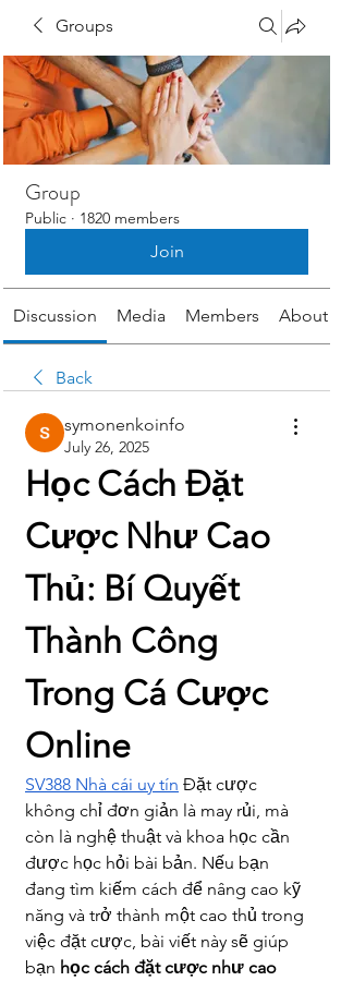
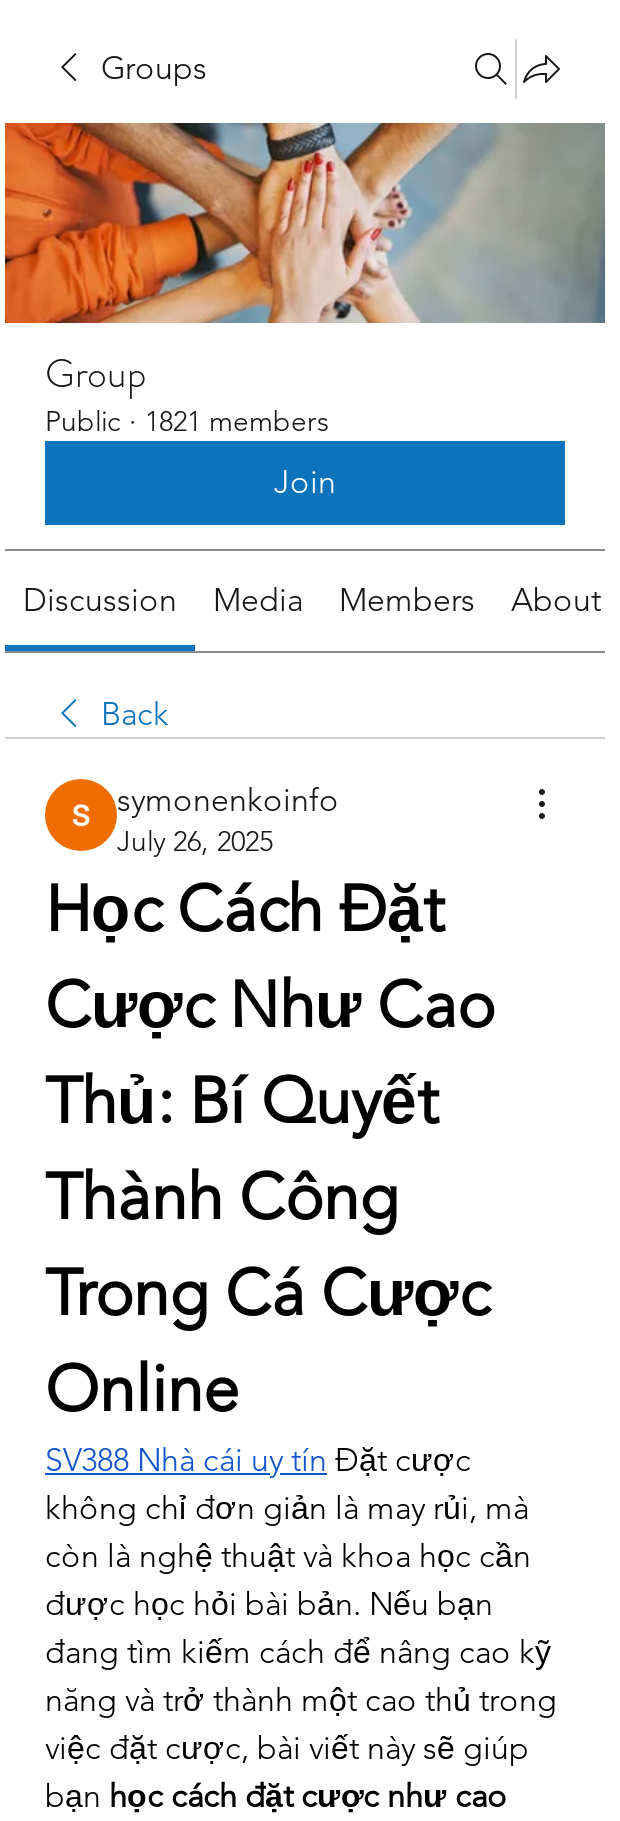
[25,208,180,227] Public · 1820 members -> [45,402,329,438] Public · 1821 members

